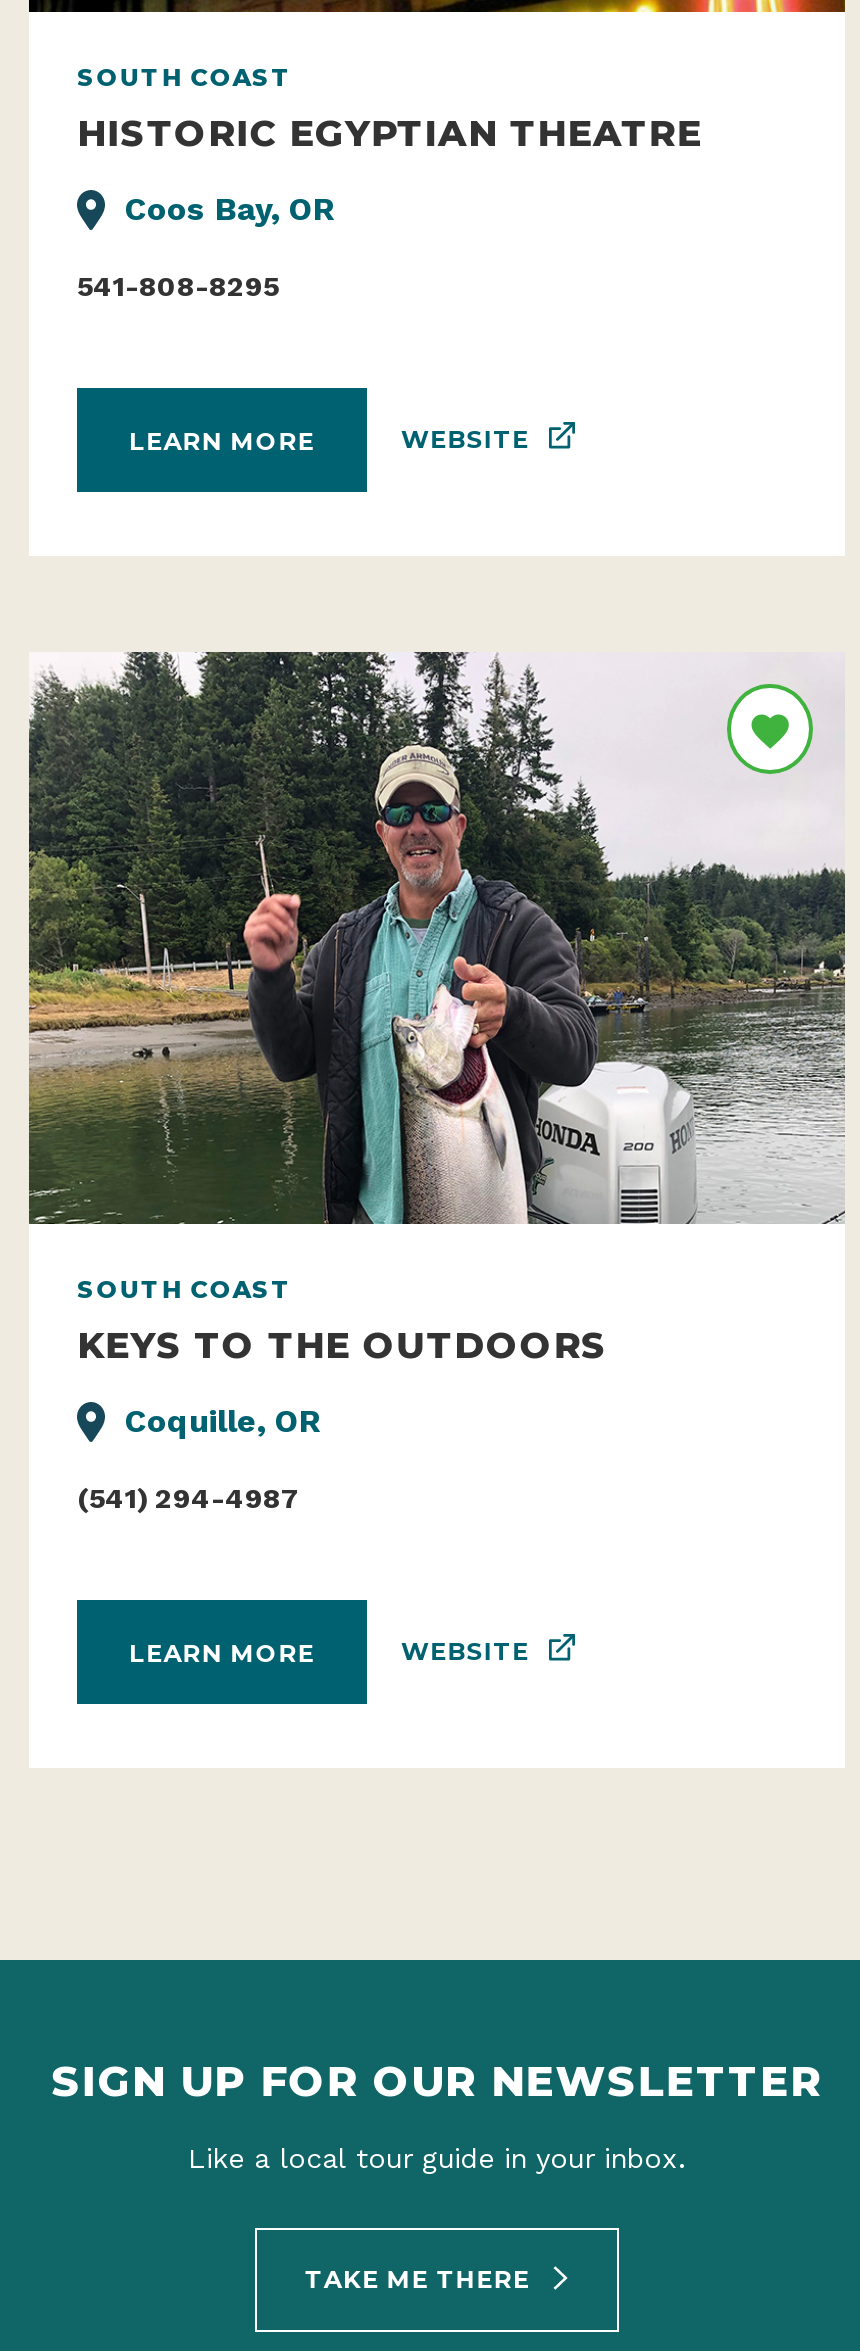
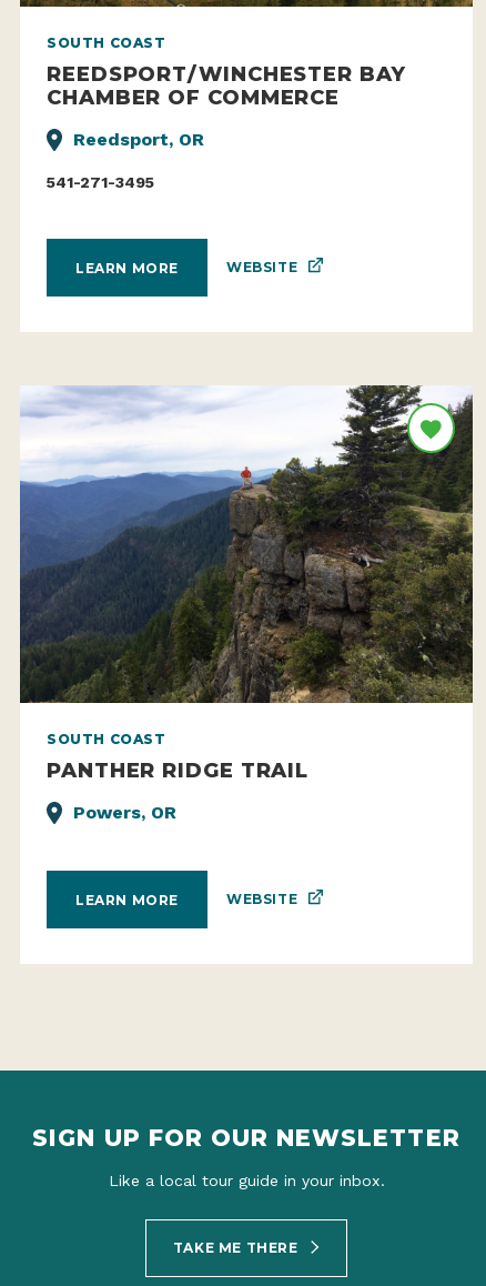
[77,110,702,156] HISTORIC EGYPTIAN THEATRE -> [47,61,406,110] REEDSPORT/WINCHESTER BAY | CHAMBER OF COMMERCE
[125,190,335,228] Coos Bay, OR -> [73,129,204,150] Reedsport, OR
[77,270,279,302] 541-808-8295 -> [47,173,154,191] 541-271-3495
moved [77,424,529,1304] -> [47,259,298,747]: LEARN MORE | WEBSITE | SOUTH COAST
[27,650,845,1226] [image] -> [19,384,474,704] [image]
[77,1322,607,1514] KEYS TO THE OUTDOORS | Coquille, OR | (541) 294-4987 -> [47,757,309,823] PANTHER RIDGE TRAIL | Powers, OR

